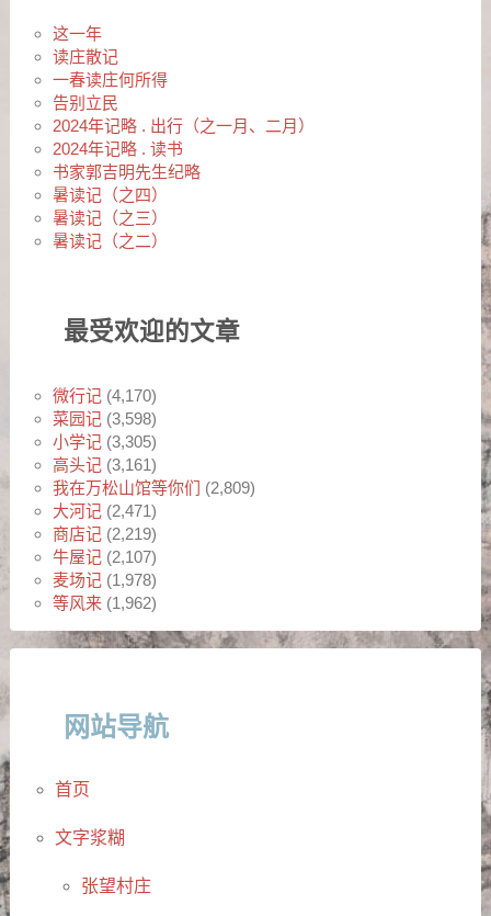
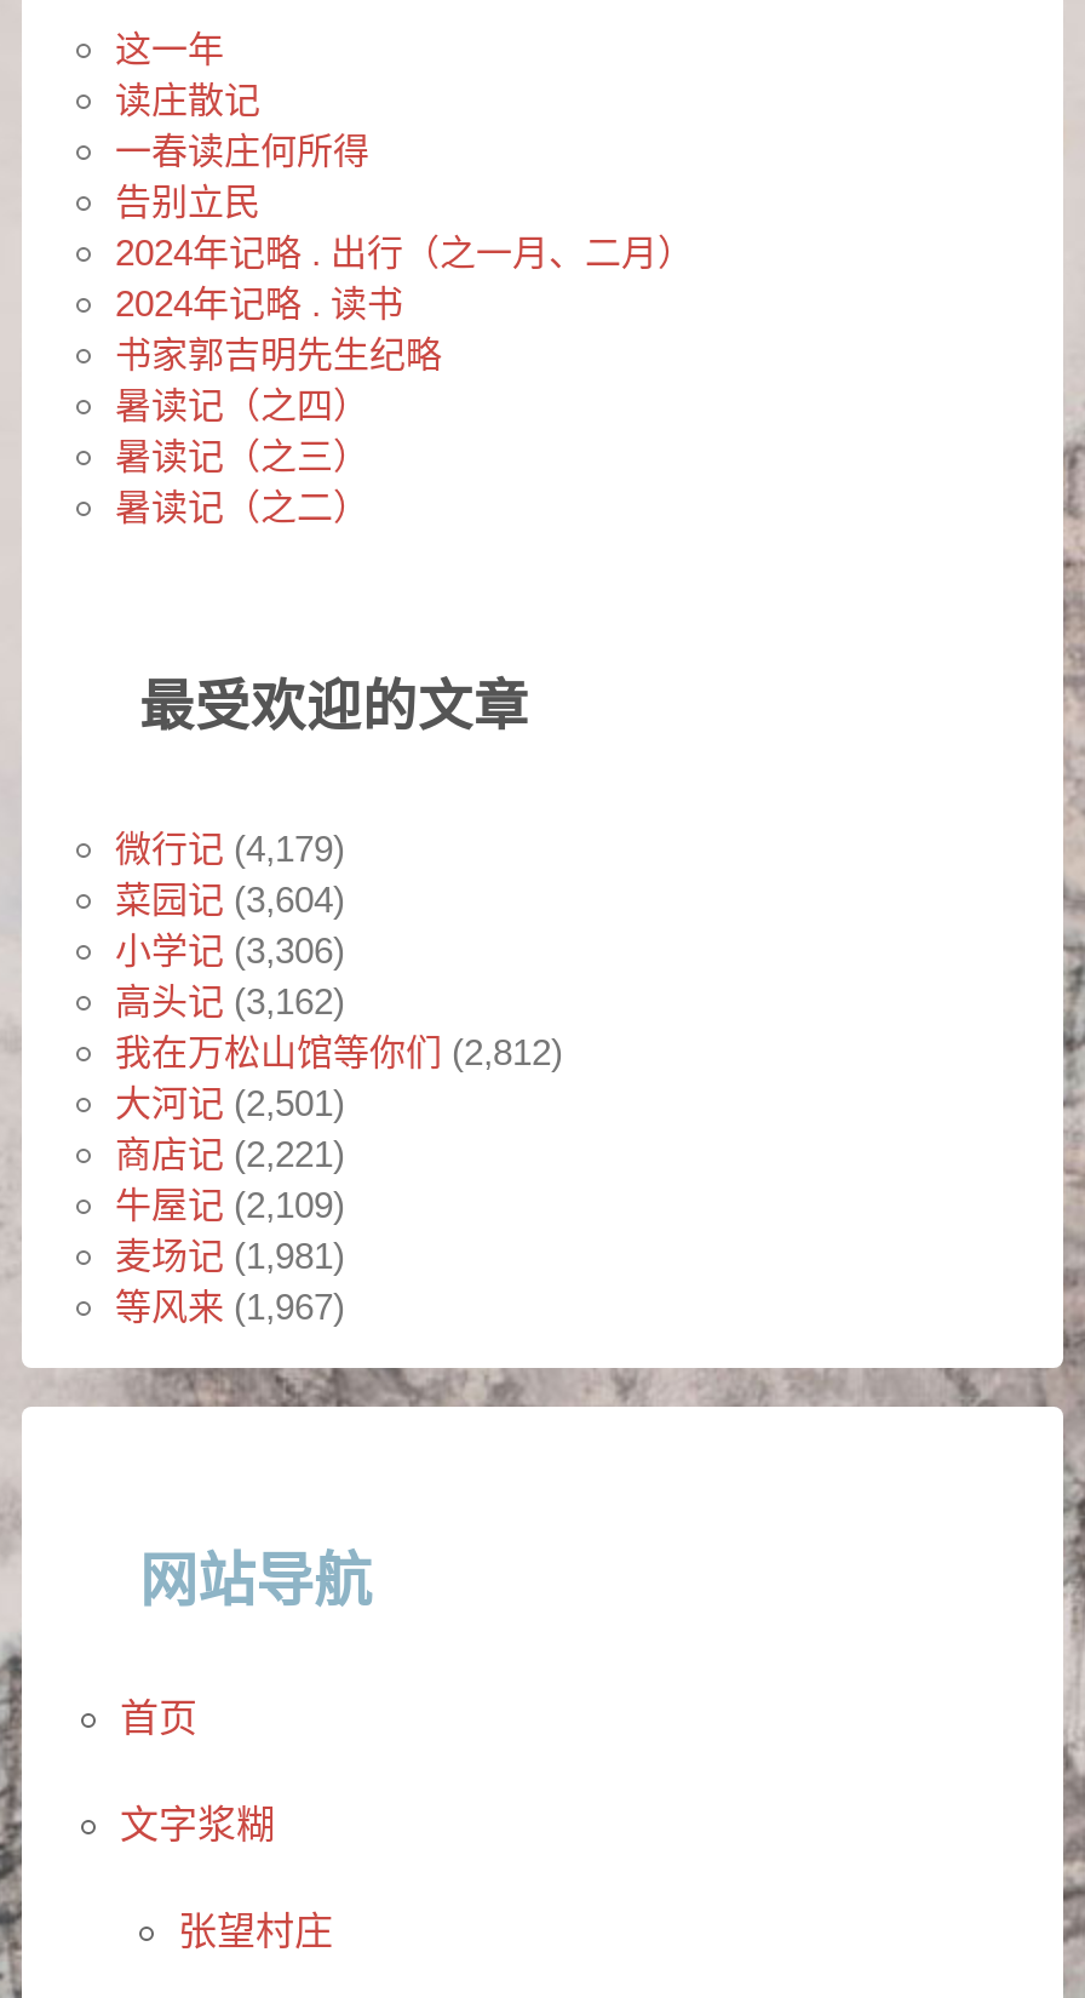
[52,386,156,405] 微行记 (4,170) -> [115,827,345,869] 微行记 (4,179)
[52,409,156,428] 菜园记 (3,598) -> [115,878,345,919] 菜园记 (3,604)
[52,432,156,451] 小学记 (3,305) -> [115,929,345,970] 小学记 (3,306)
[52,455,156,474] 高头记 (3,161) -> [115,980,345,1021] 高头记 (3,162)
[52,478,255,497] 我在万松山馆等你们 (2,809) -> [115,1031,563,1072] 我在万松山馆等你们 (2,812)
[52,501,156,520] 大河记 (2,471) -> [115,1082,345,1123] 大河记 (2,501)
[52,524,156,543] 商店记 (2,219) -> [115,1133,345,1174] 商店记 (2,221)
[52,547,156,566] 牛屋记 (2,107) -> [115,1184,345,1225] 牛屋记 (2,109)
[52,570,156,589] 麦场记 (1,978) -> [115,1234,345,1276] 麦场记 (1,981)
[52,593,156,612] 等风来 (1,962) -> [115,1285,345,1327] 等风来 (1,967)

